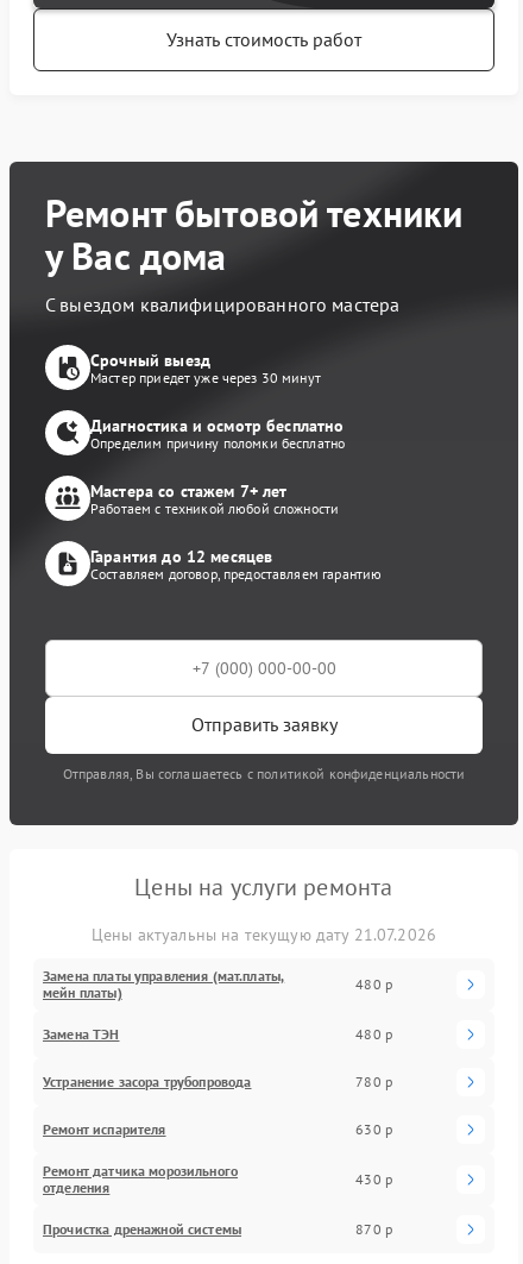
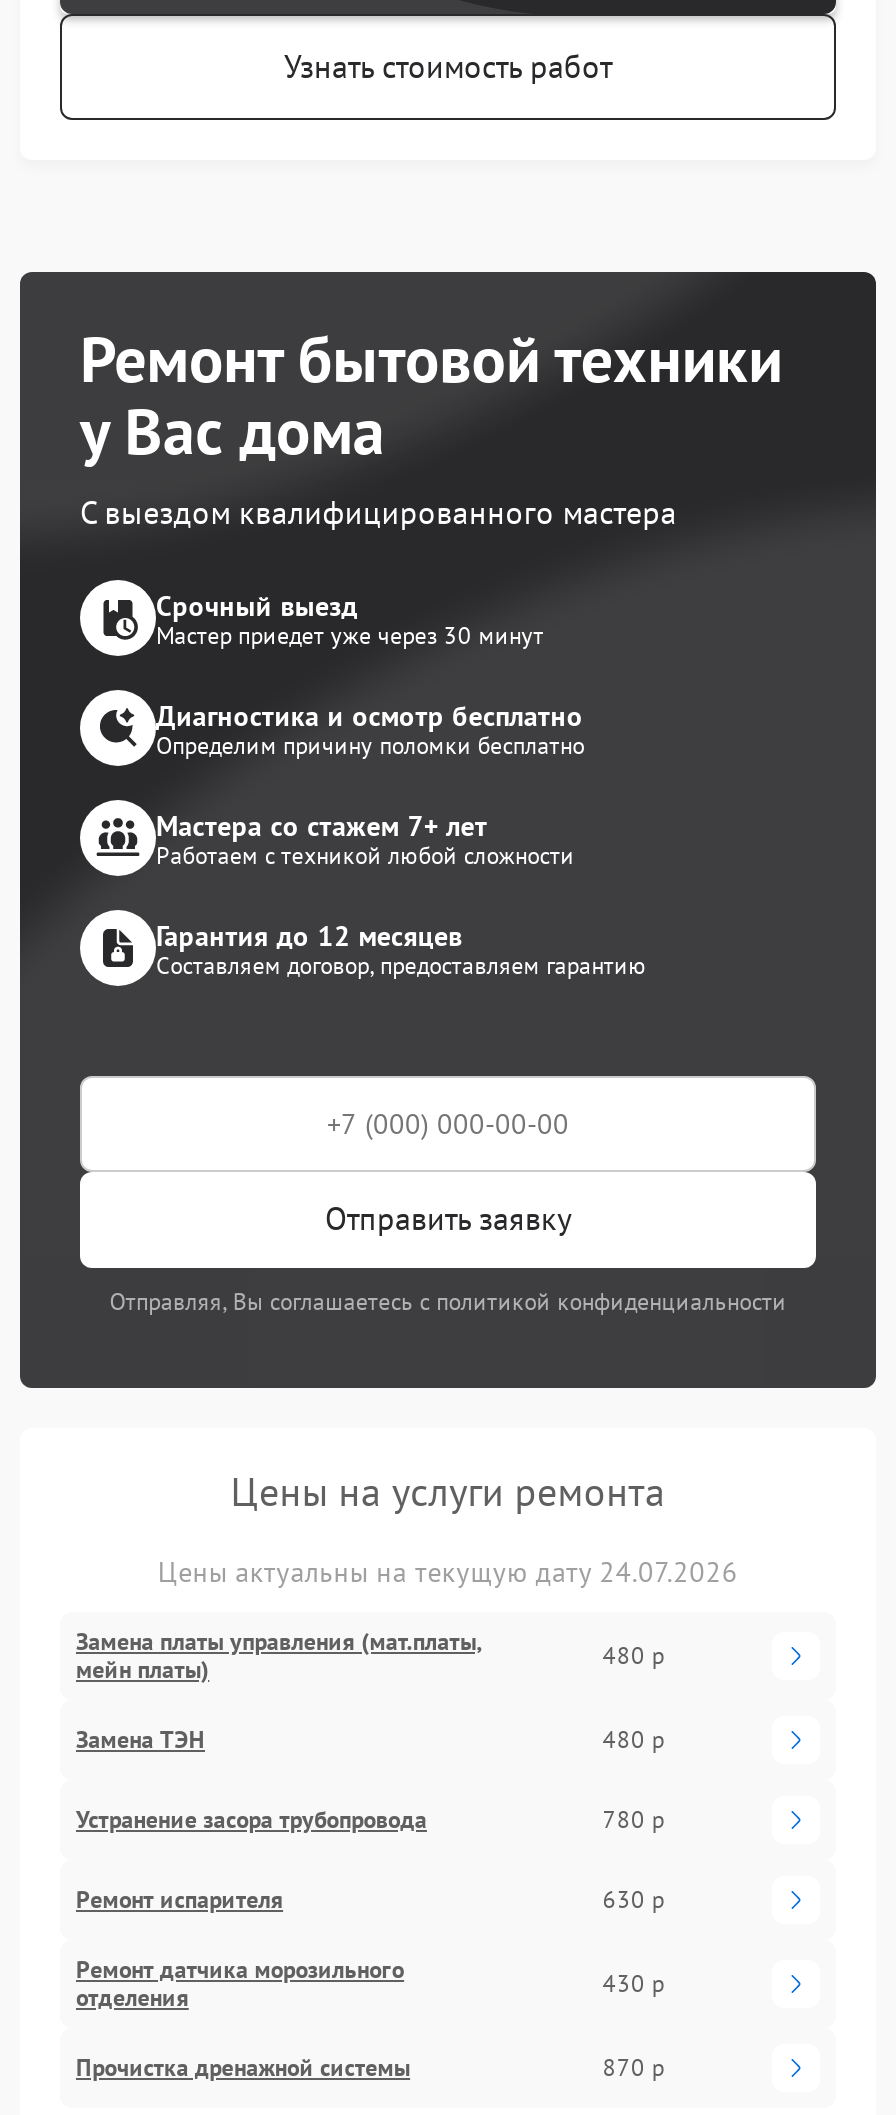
[91,923,436,945] Цены актуальны на текущую дату 21.07.2026 -> [158,1553,738,1589] Цены актуальны на текущую дату 24.07.2026

